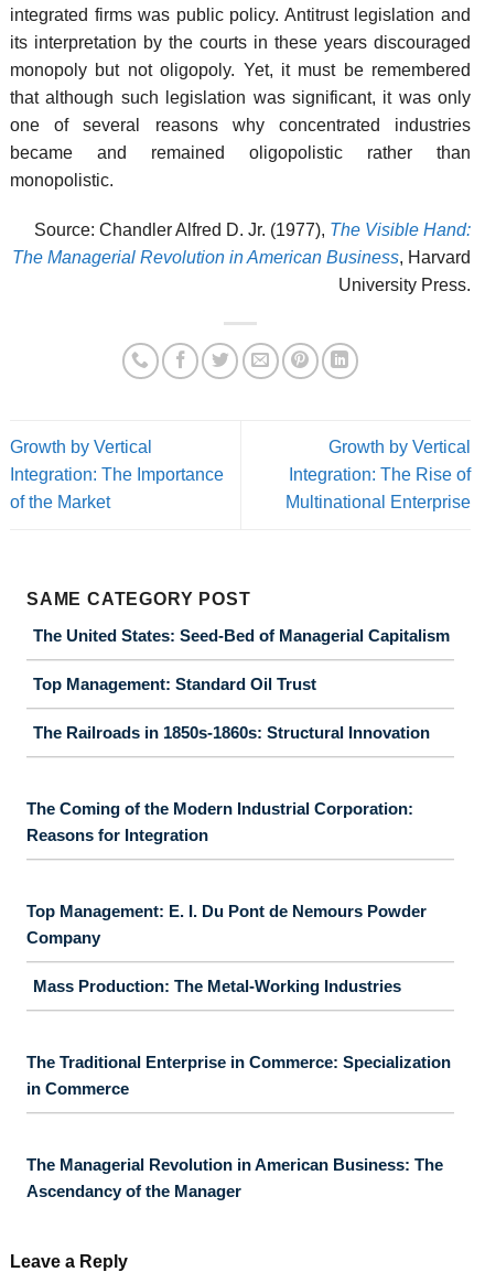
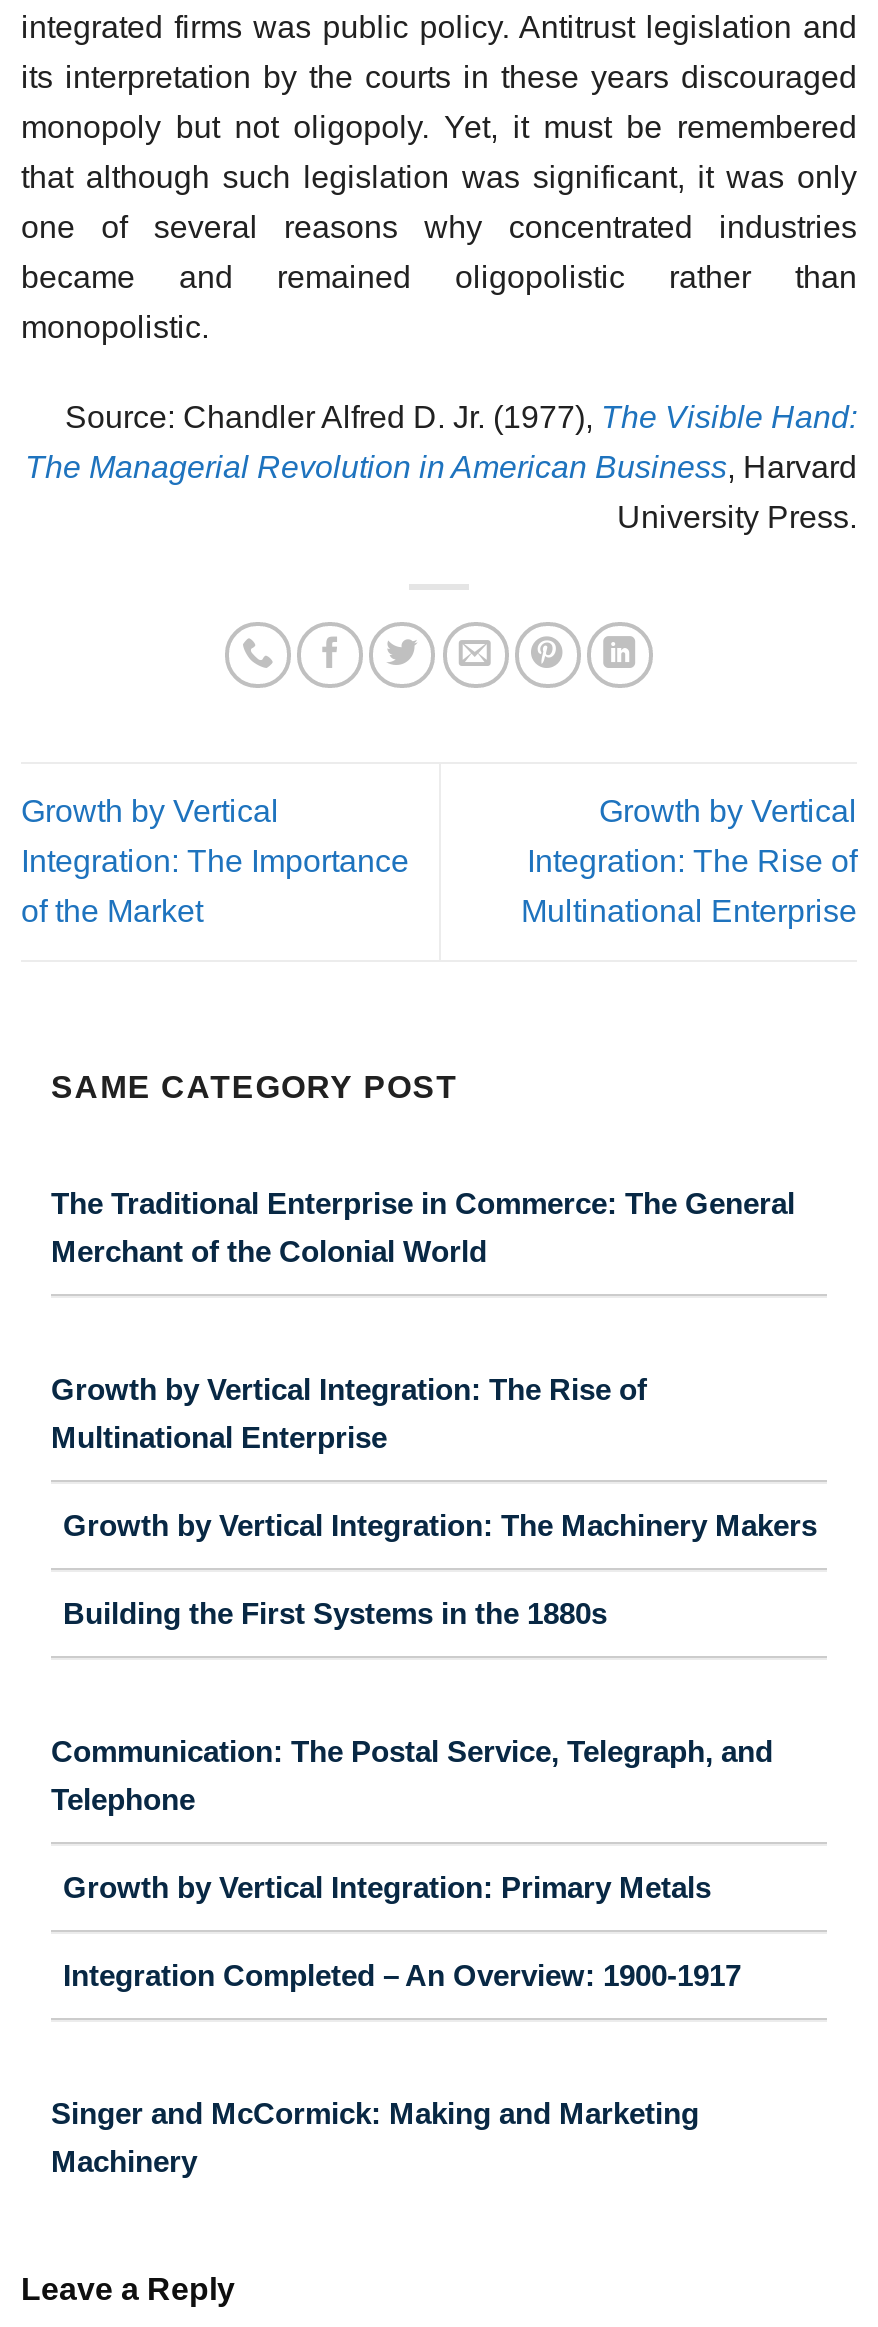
[33,626,450,644] The United States: Seed-Bed of Managerial Capitalism -> [51,1185,795,1267] The Traditional Enterprise in Commerce: The General | Merchant of the Colonial World
[33,674,316,693] Top Management: Standard Oil Trust -> [51,1371,647,1453] Growth by Vertical Integration: The Rise of | Multinational Enterprise
[33,723,430,741] The Railroads in 1850s-1860s: Structural Innovation -> [63,1507,817,1541] Growth by Vertical Integration: The Machinery Makers
[26,799,413,844] The Coming of the Modern Industrial Corporation: | Reasons for Integration -> [63,1595,607,1629] Building the First Systems in the 1880s
[26,901,427,946] Top Management: E. I. Du Pont de Nemours Powder | Company -> [51,1733,773,1815] Communication: The Postal Service, Telegraph, and | Telephone
[33,976,401,995] Mass Production: The Metal-Working Industries -> [63,1869,711,1903] Growth by Vertical Integration: Primary Metals
[26,1052,451,1097] The Traditional Enterprise in Commerce: Specialization | in Commerce -> [63,1957,741,1991] Integration Completed – An Overview: 1900-1917
[26,1155,443,1200] The Managerial Revolution in American Business: The | Ascendancy of the Manager -> [51,2095,699,2177] Singer and McCormick: Making and Marketing | Machinery

